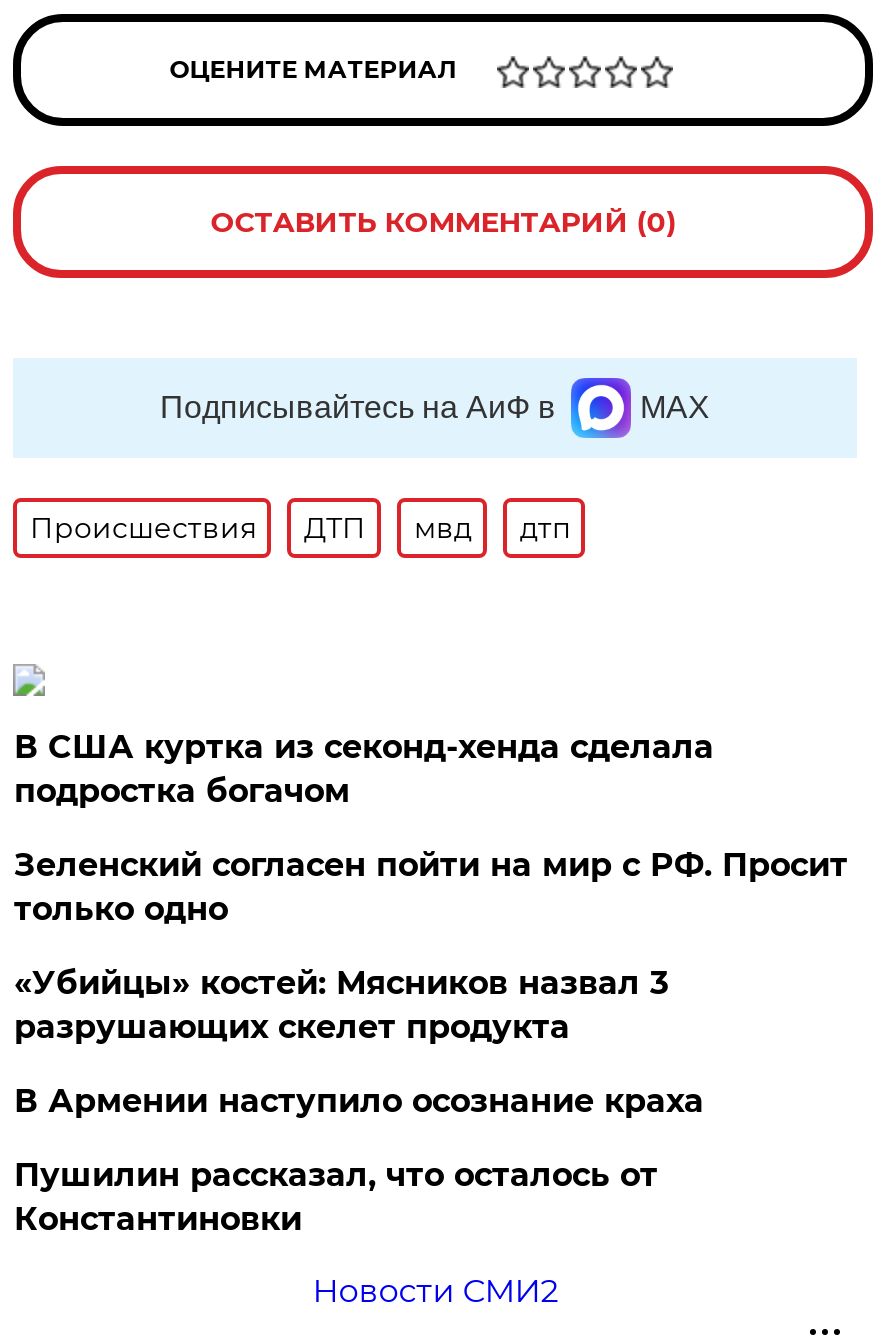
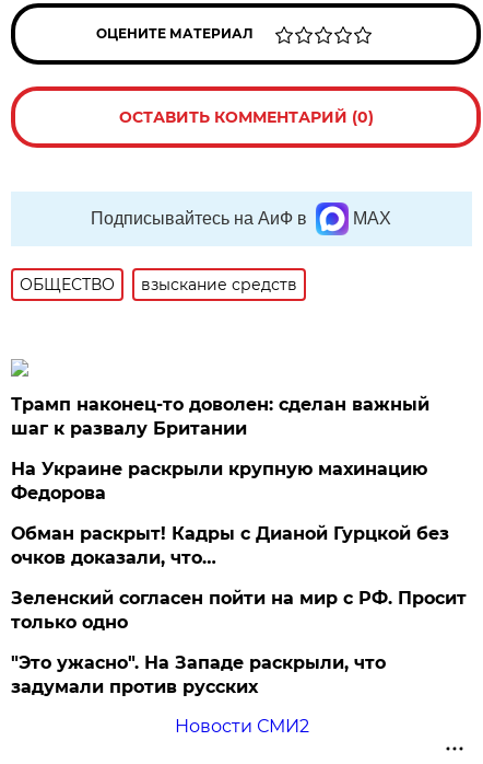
[30,511,570,547] Происшествия | ДТП | мвд | дтп -> [20,275,298,295] ОБЩЕСТВО | взыскание средств
[14,729,714,811] В США куртка из секонд-хенда сделала | подростка богачом -> [11,394,450,568] Трамп наконец-то доволен: сделан важный | шаг к развалу Британии | На Украине раскрыли крупную махинацию | Федорова | Обман раскрыт! Кадры с Дианой Гурцкой без | очков доказали, что…
moved [14,847,848,929] -> [11,588,467,633]: Зеленский согласен пойти на мир с РФ. Просит | только одно
[14,965,704,1239] «Убийцы» костей: Мясников назвал 3 | разрушающих скелет продукта | В Армении наступило осознание краха | Пушилин рассказал, что осталось от | Константиновки -> [11,653,386,698] "Это ужасно". На Западе раскрыли, что | задумали против русских

